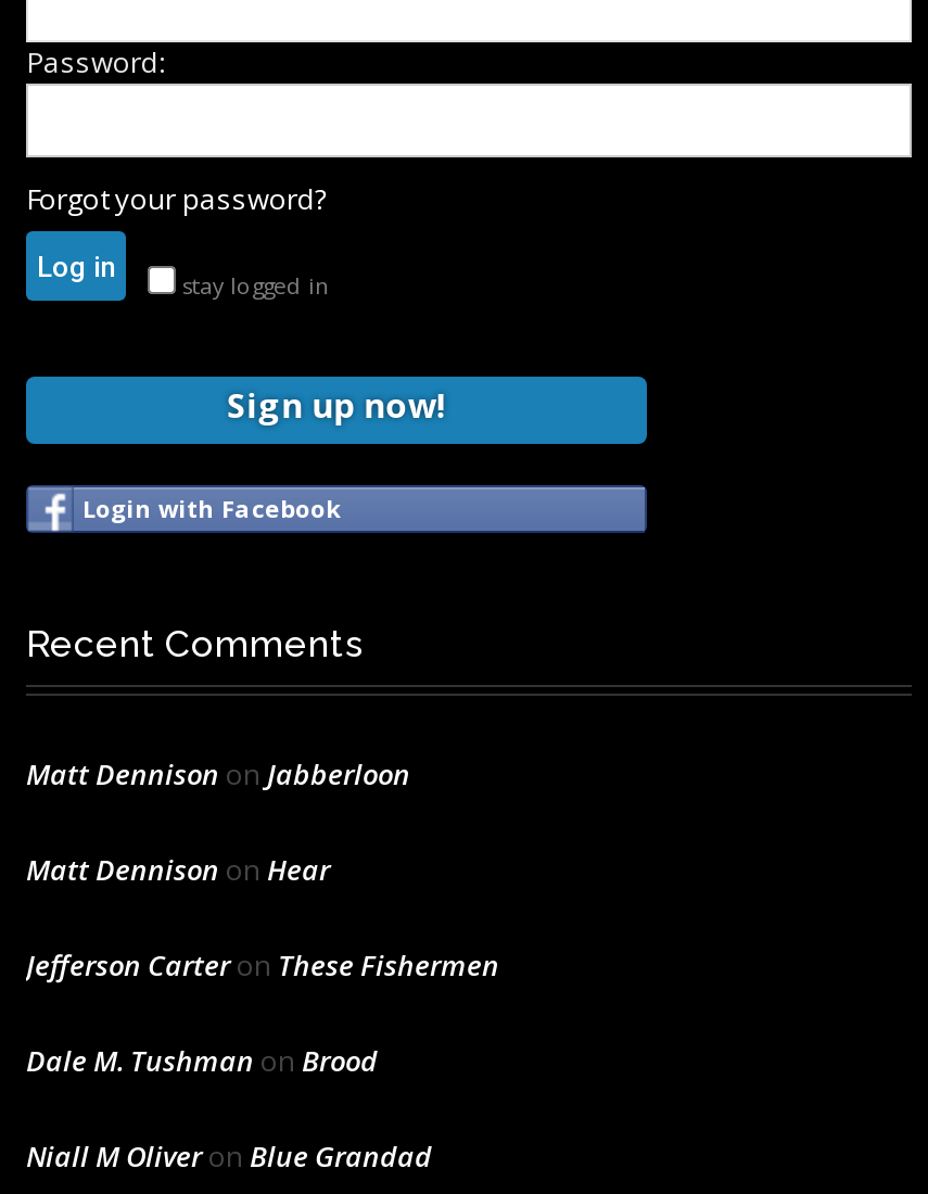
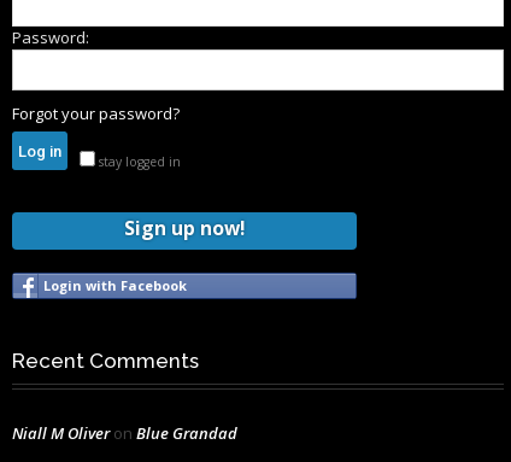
[26,754,499,1080] Matt Dennison on Jabberloon | Matt Dennison on Hear | Jefferson Carter on These Fishermen | Dale M. Tushman on Brood -> none

